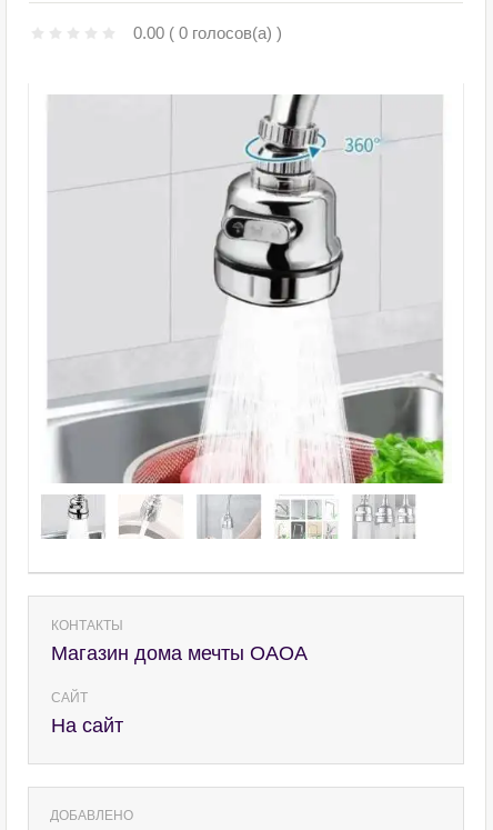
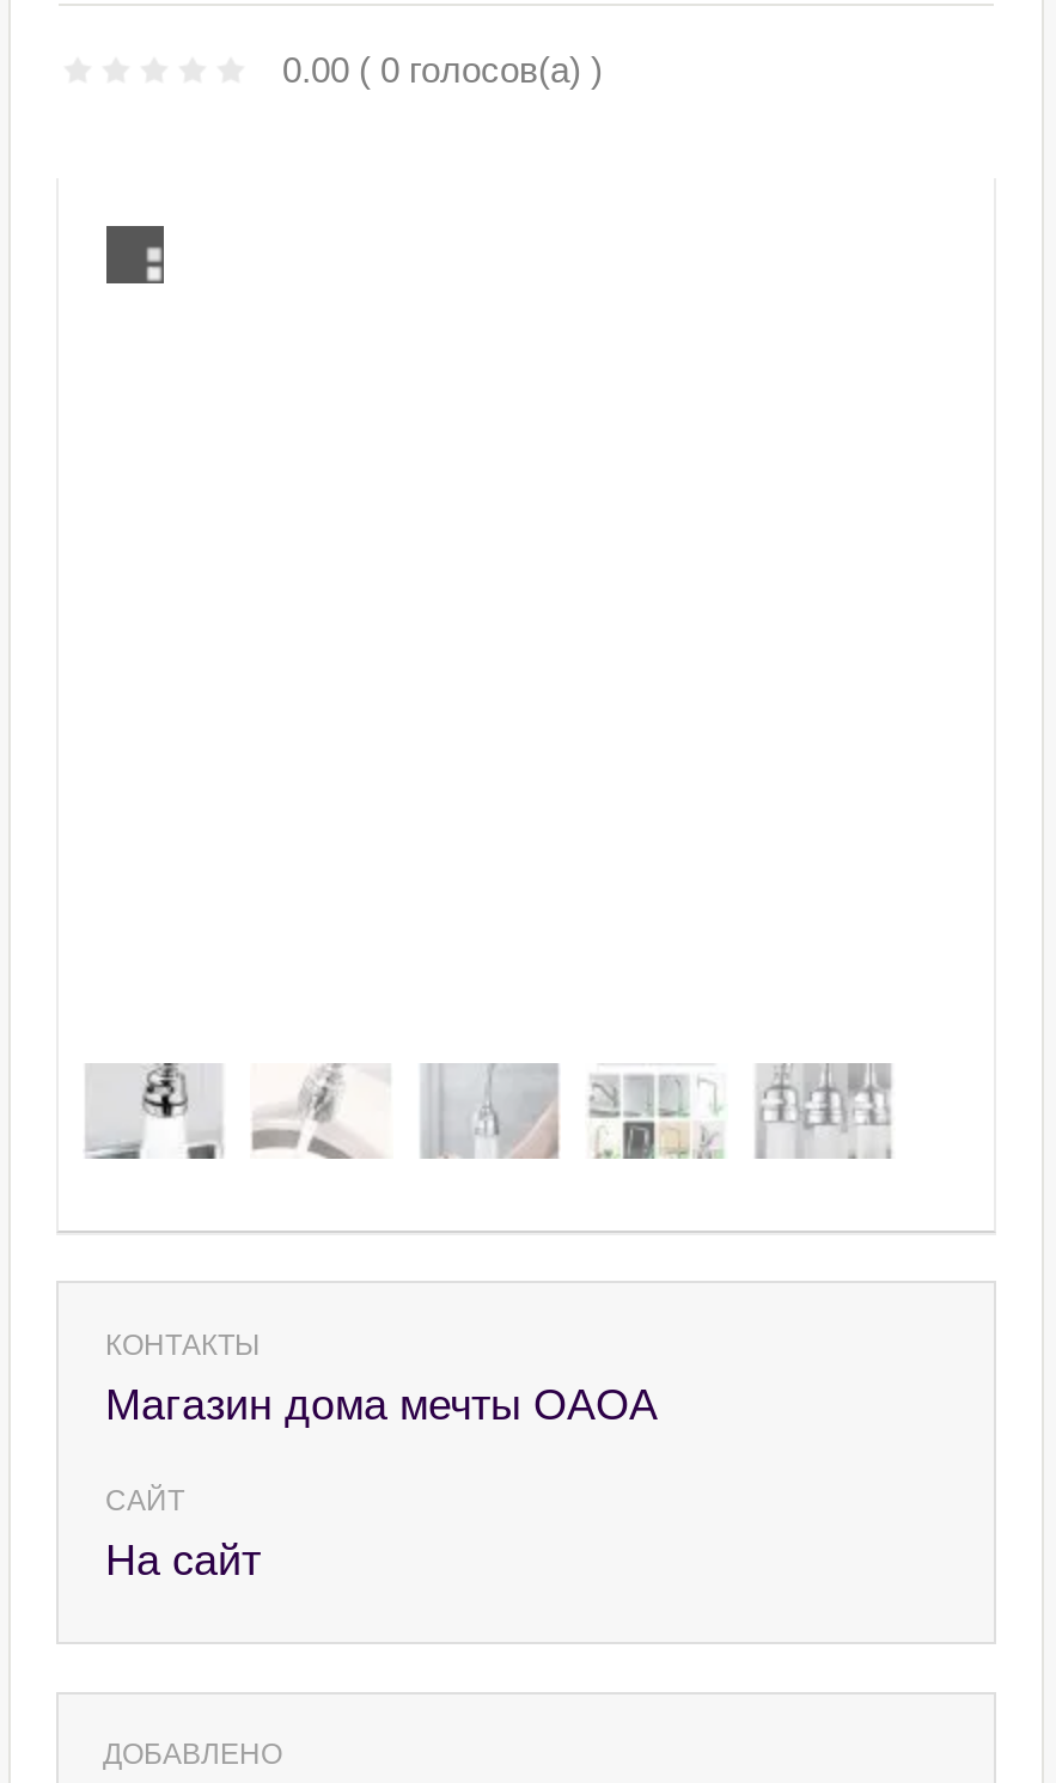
[47,93,445,484] [image] -> none

